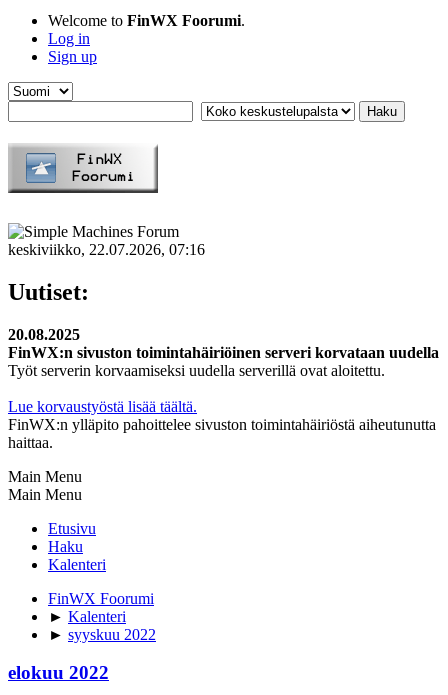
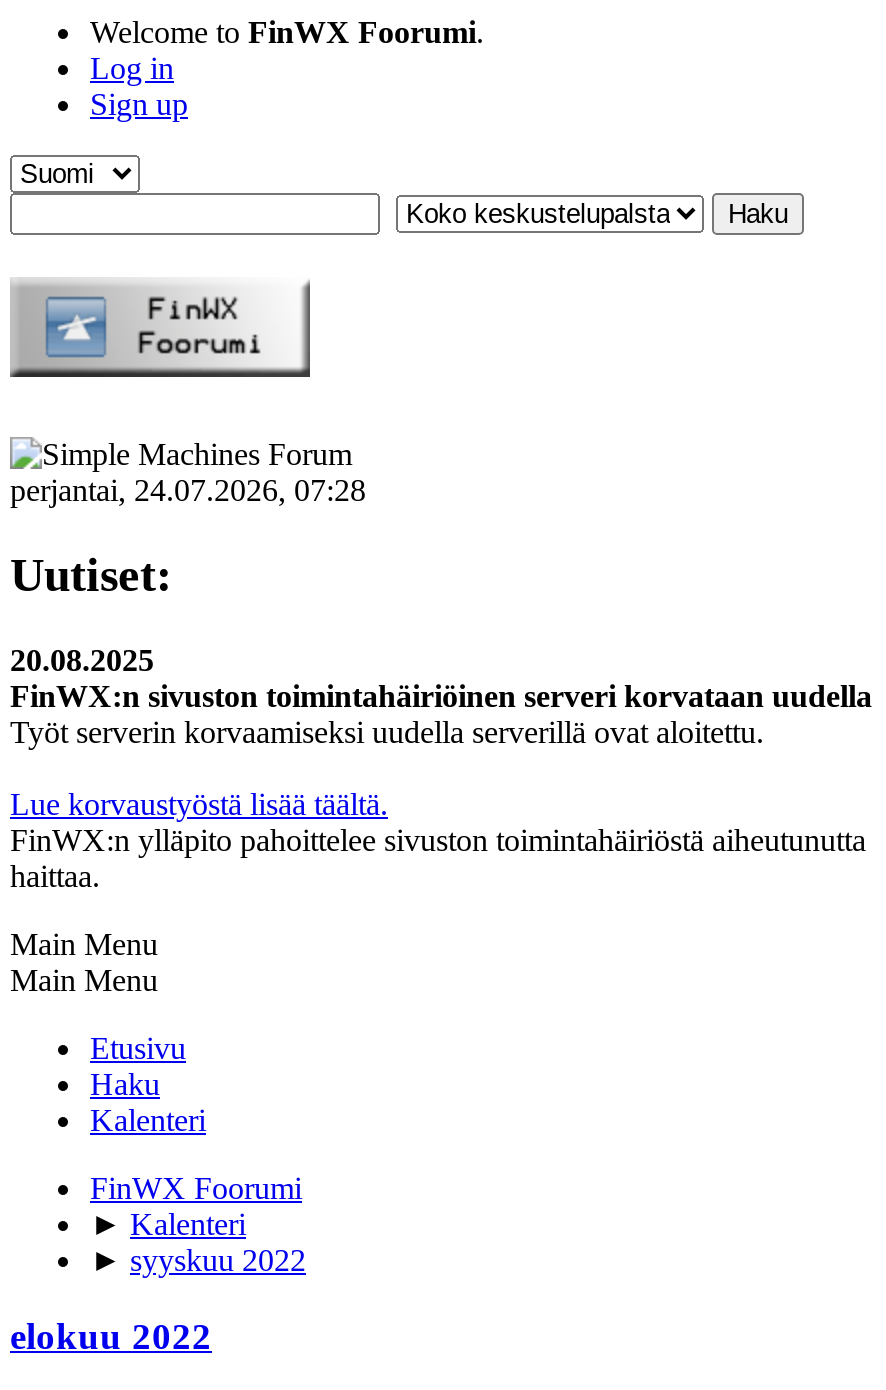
[8,241,205,258] keskiviikko, 22.07.2026, 07:16 -> [10,473,366,507] perjantai, 24.07.2026, 07:28

